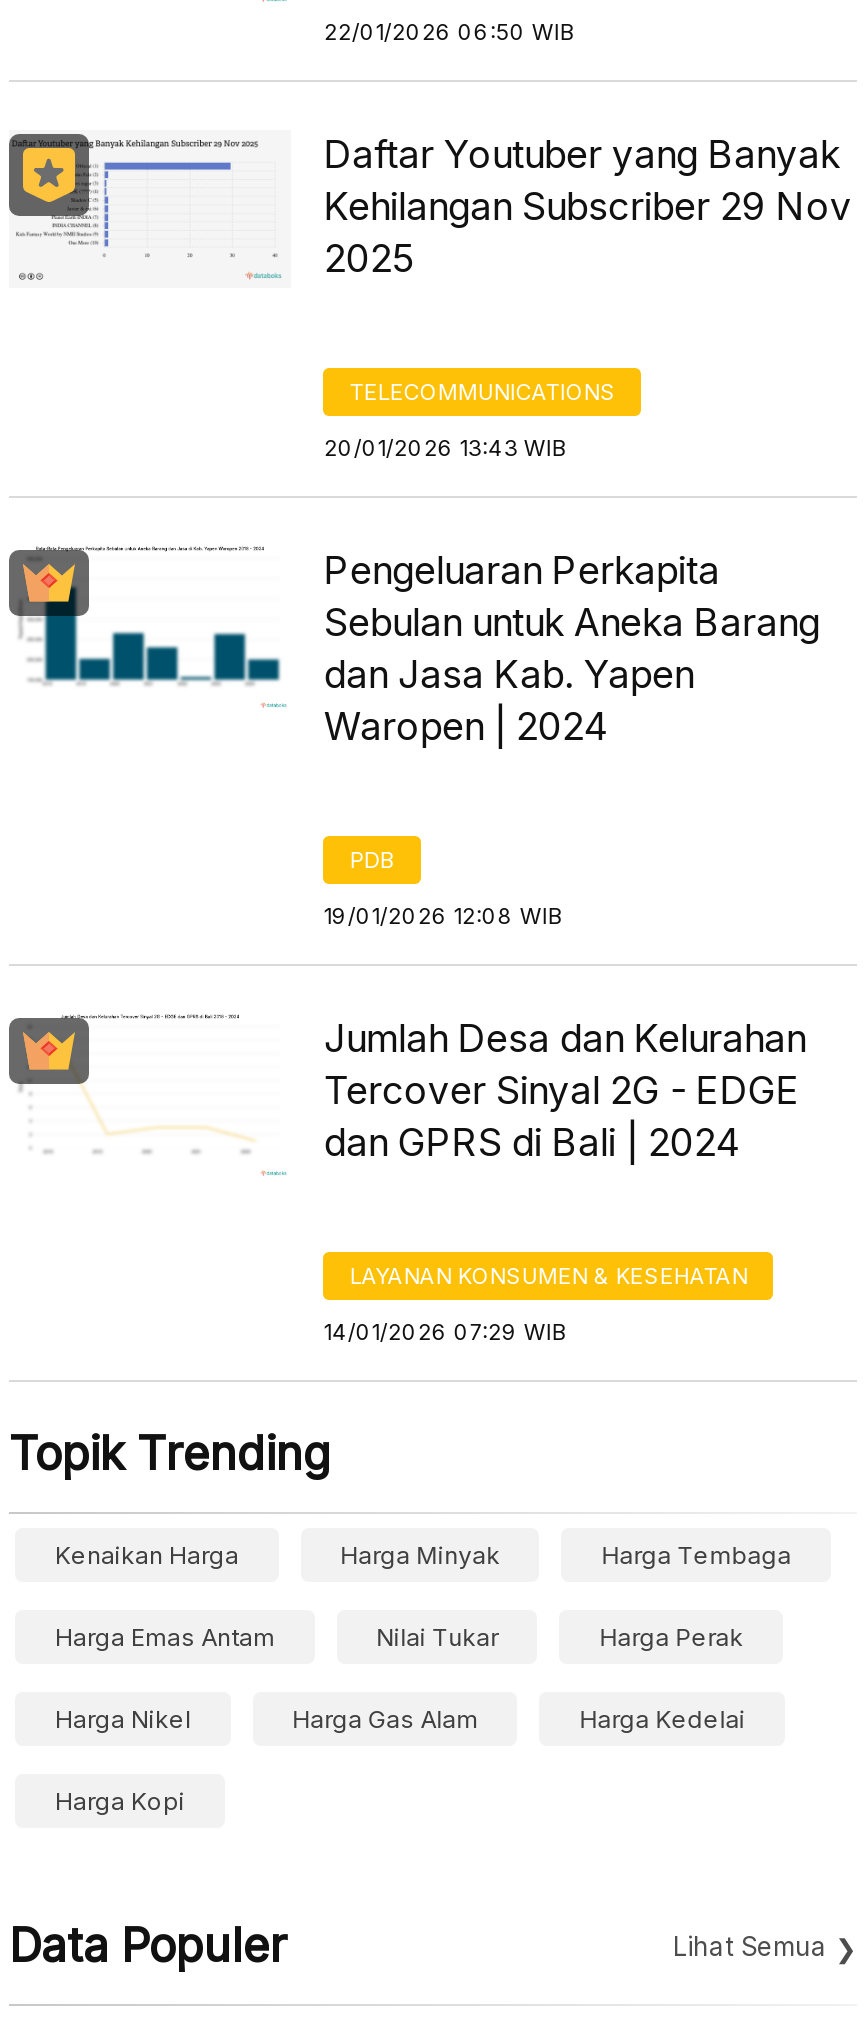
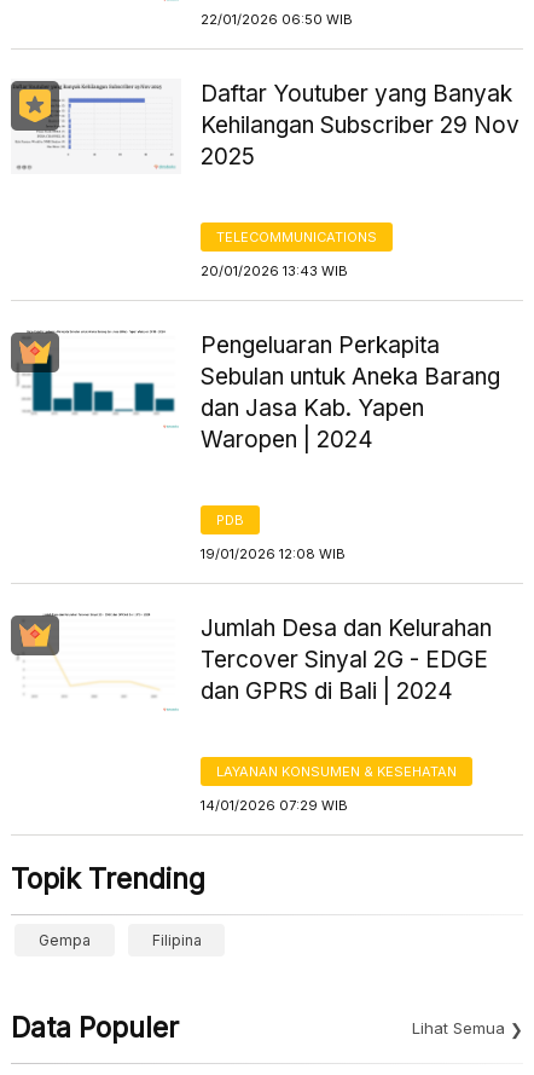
[55,1540,791,1816] Kenaikan Harga | Harga Minyak | Harga Tembaga | Harga Emas Antam | Nilai Tukar | Harga Perak | Harga Nikel | Harga Gas Alam | Harga Kedelai | Harga Kopi -> [39,931,201,949] Gempa | Filipina

